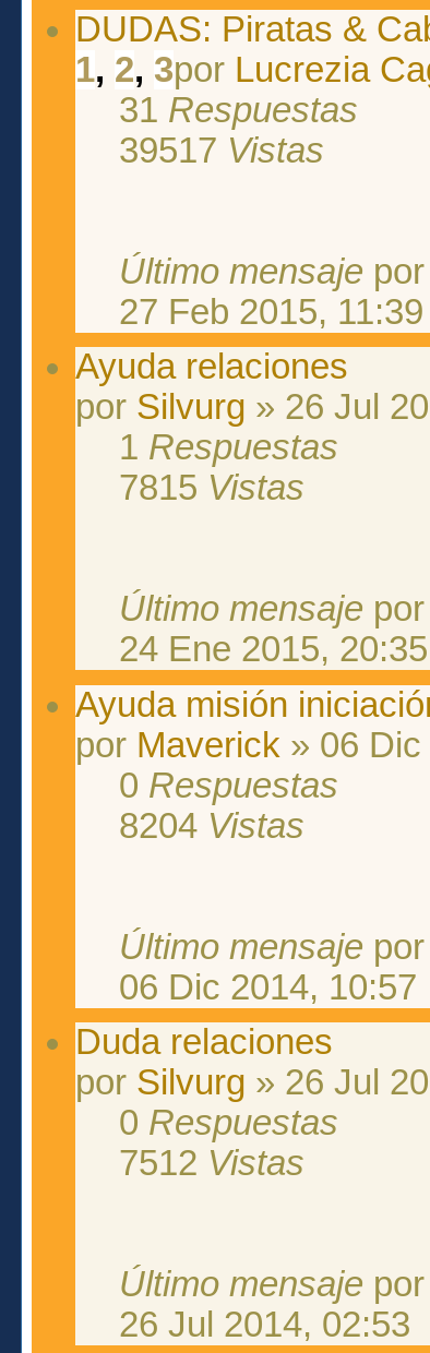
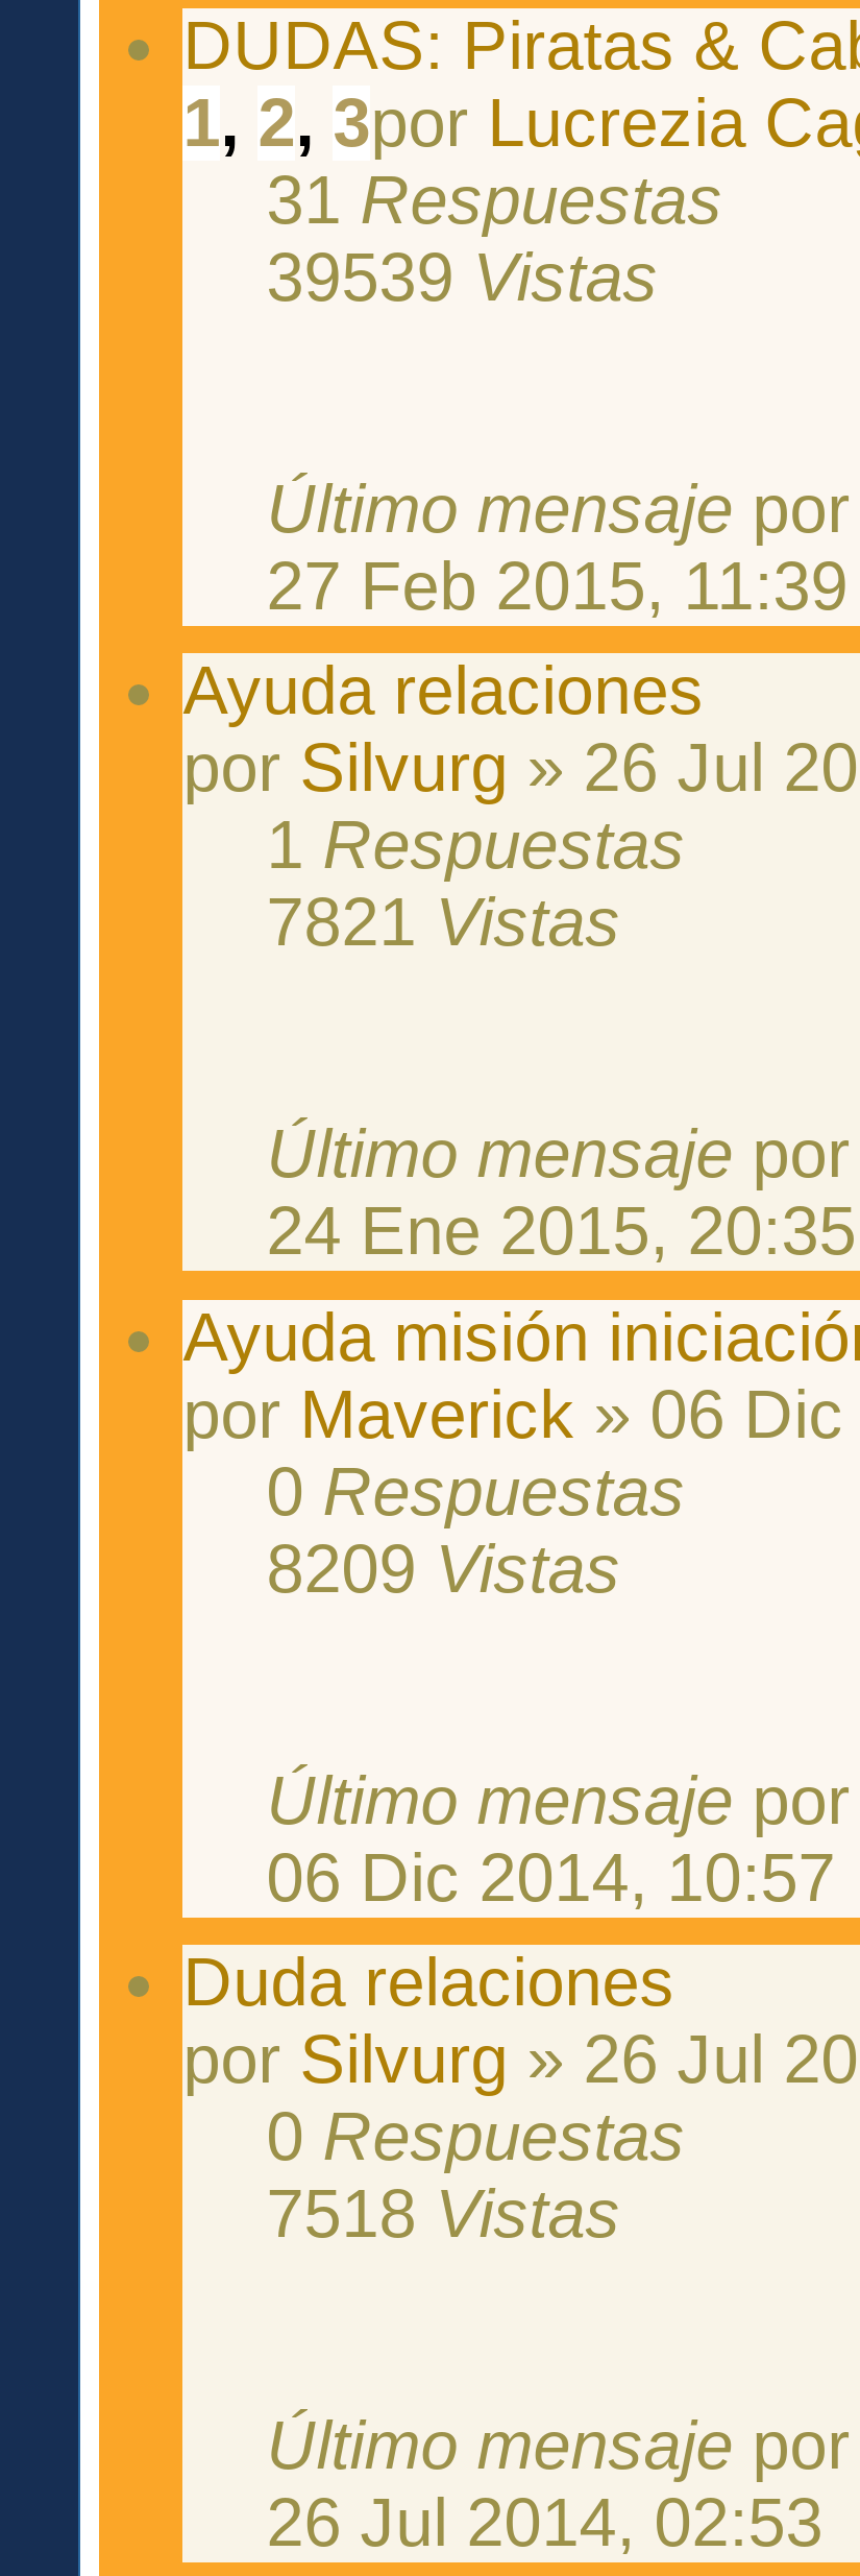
[119,131,324,170] 39517 Vistas -> [266,240,658,315] 39539 Vistas
[119,468,305,508] 7815 Vistas -> [266,885,621,960] 7821 Vistas
[119,806,305,845] 8204 Vistas -> [266,1531,621,1606] 8209 Vistas
[119,1144,305,1183] 7512 Vistas -> [266,2176,621,2252] 7518 Vistas

